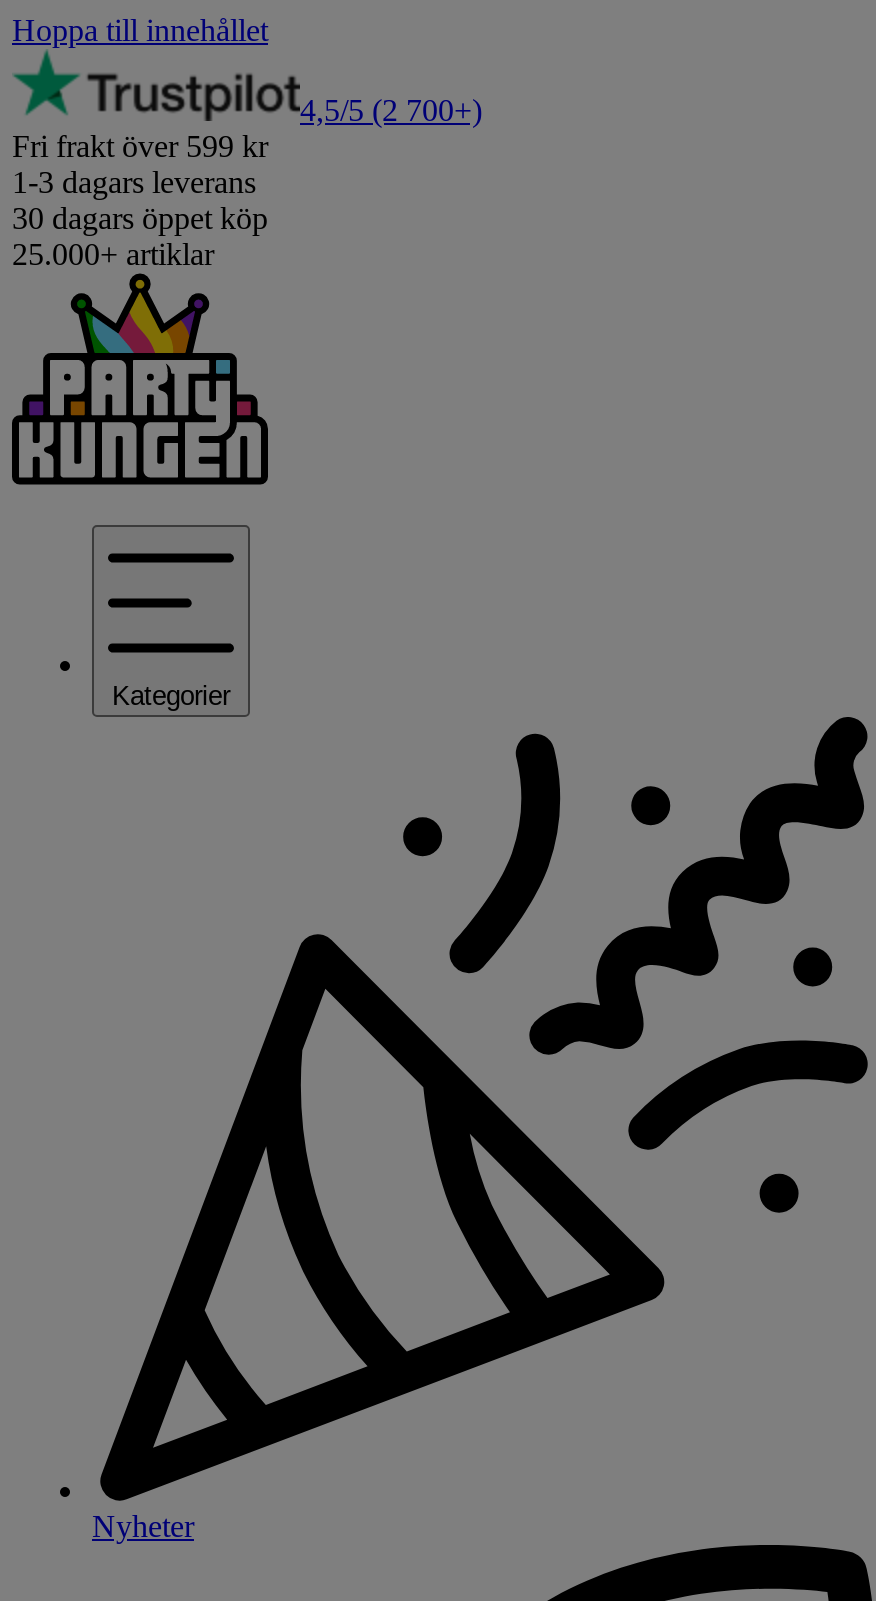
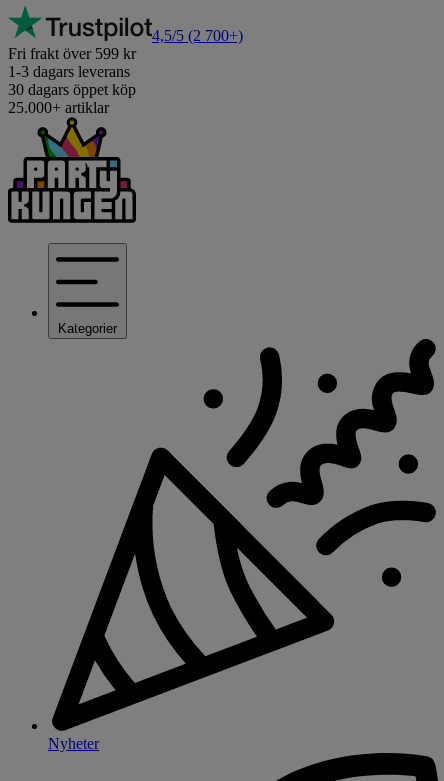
[12,13,268,47] Hoppa till innehållet -> none

